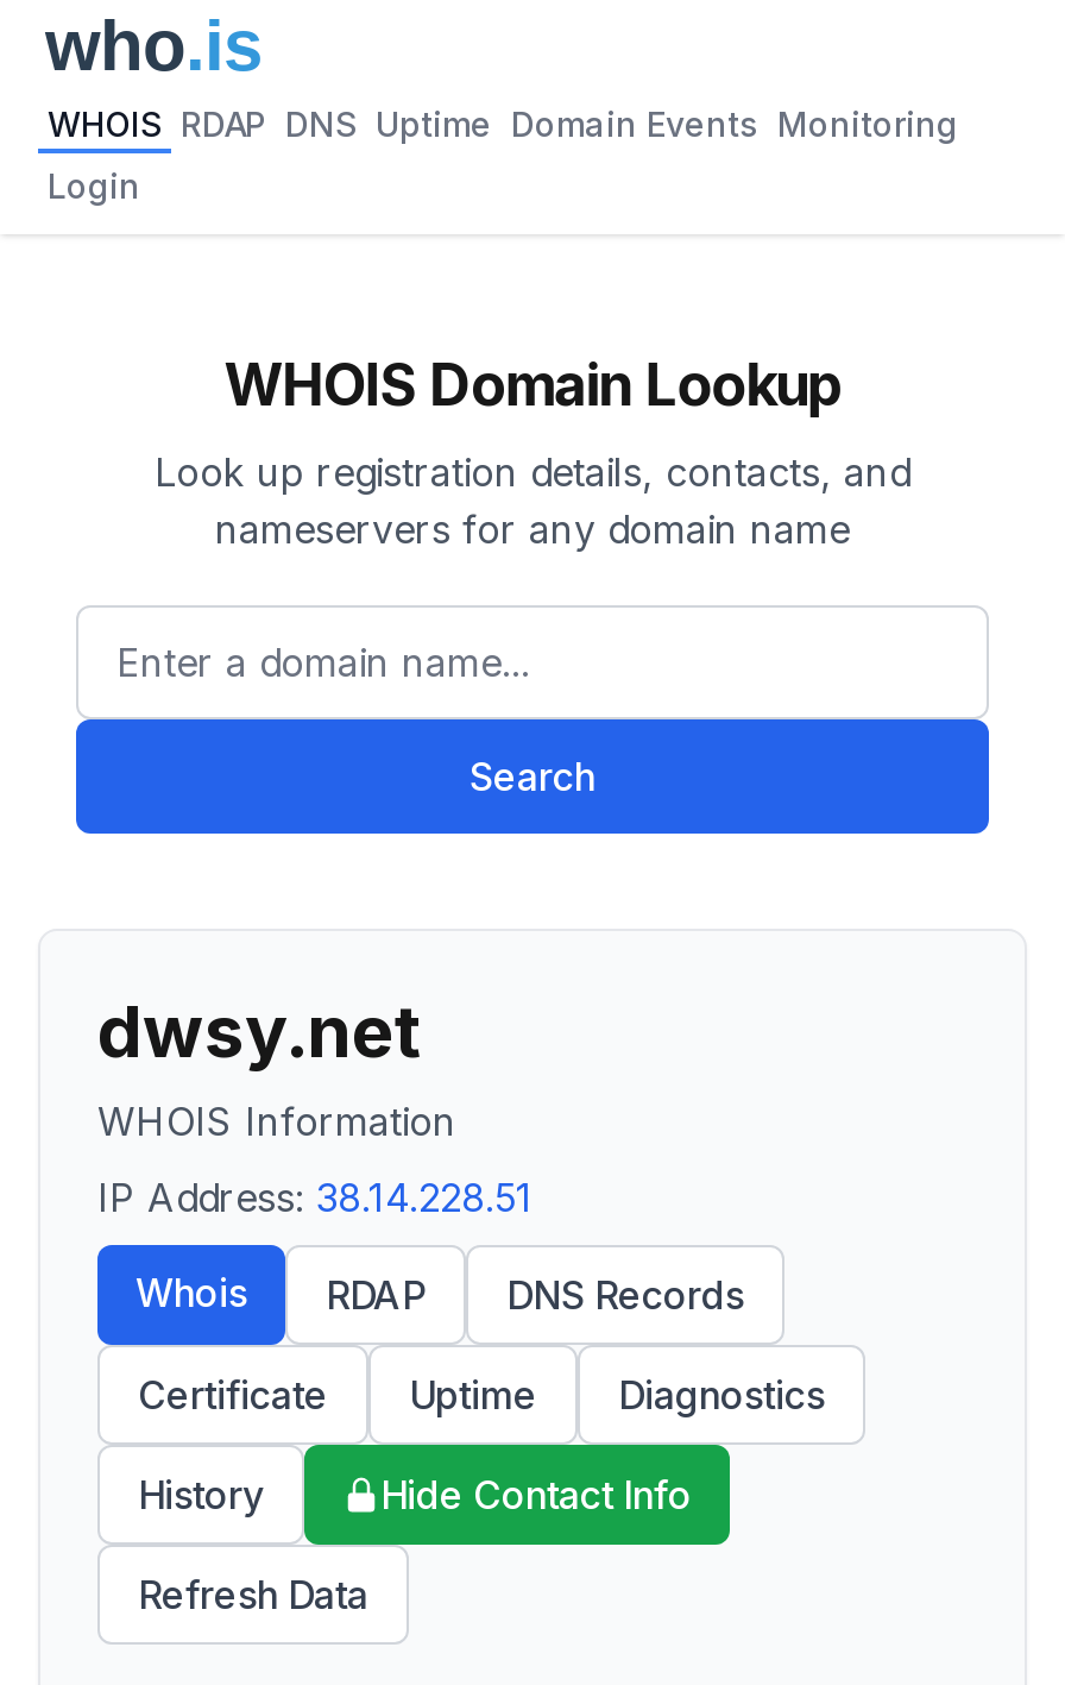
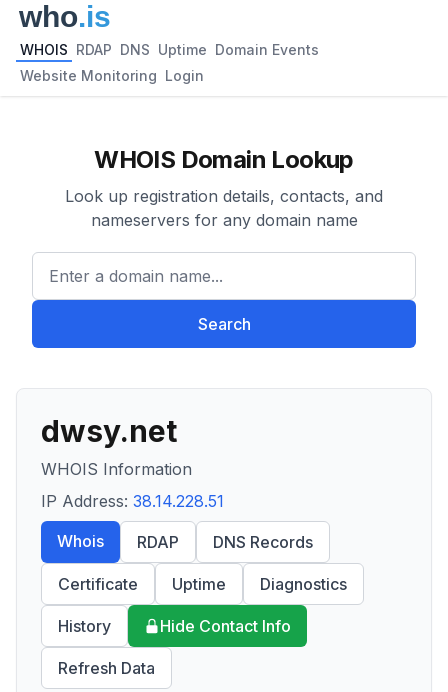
[48,103,958,144] WHOIS RDAP DNS Uptime Domain Events Monitoring -> [20,41,319,58] WHOIS RDAP DNS Uptime Domain Events
[48,165,140,206] Login -> [20,67,204,84] Website Monitoring Login

